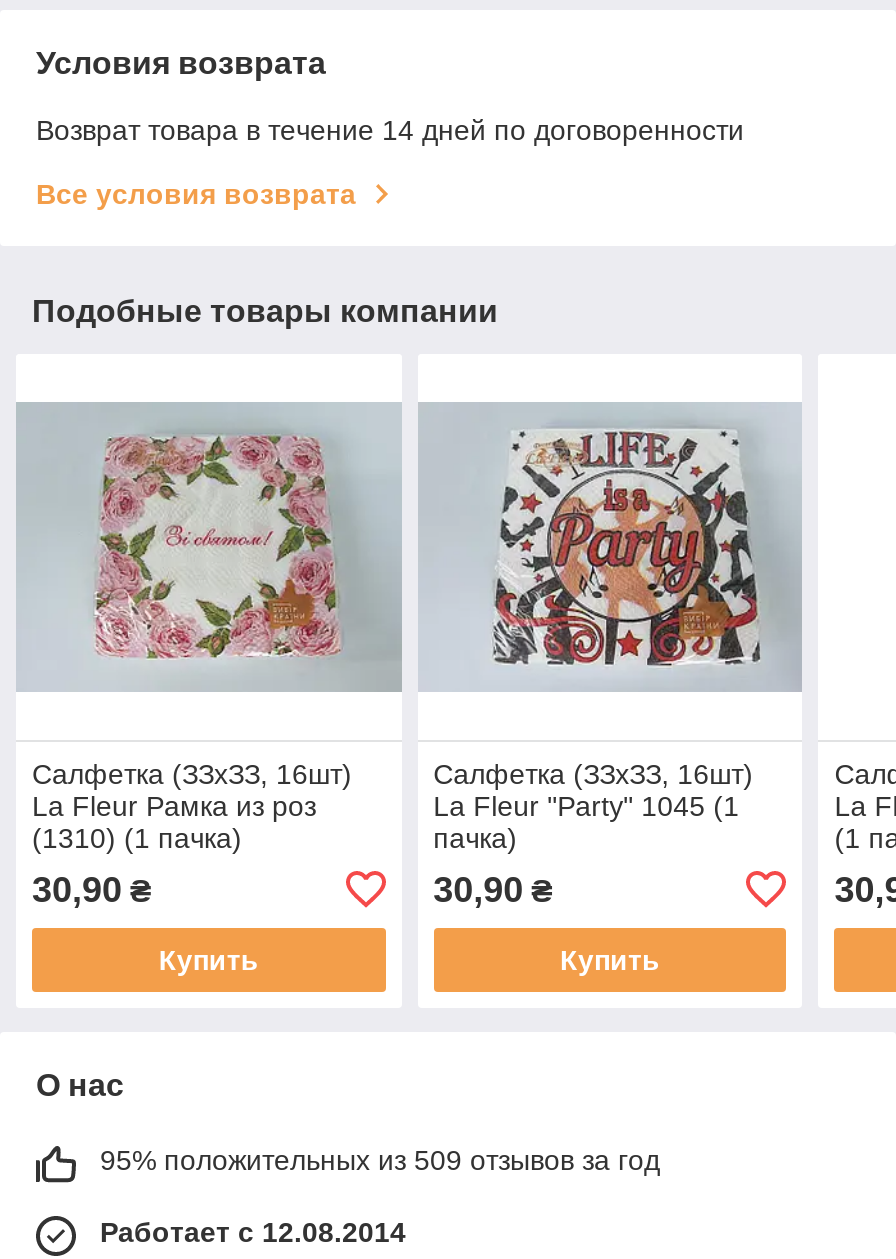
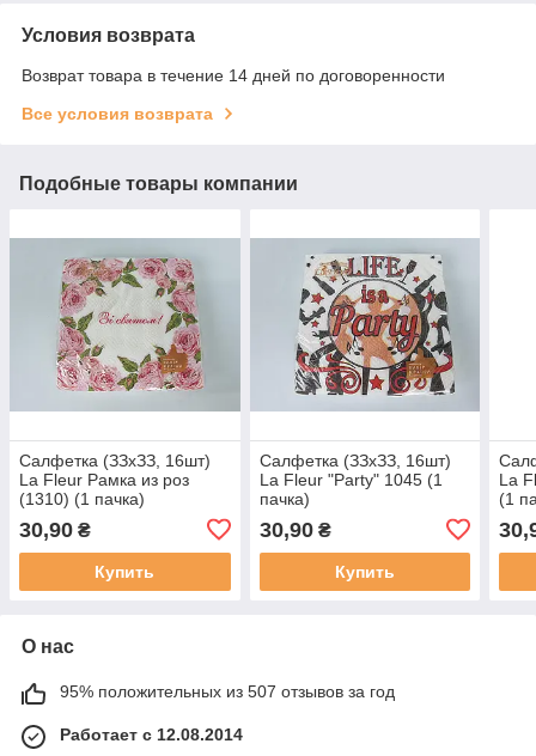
[100,1144,660,1176] 95% положительных из 509 отзывов за год -> [60,682,395,701] 95% положительных из 507 отзывов за год

